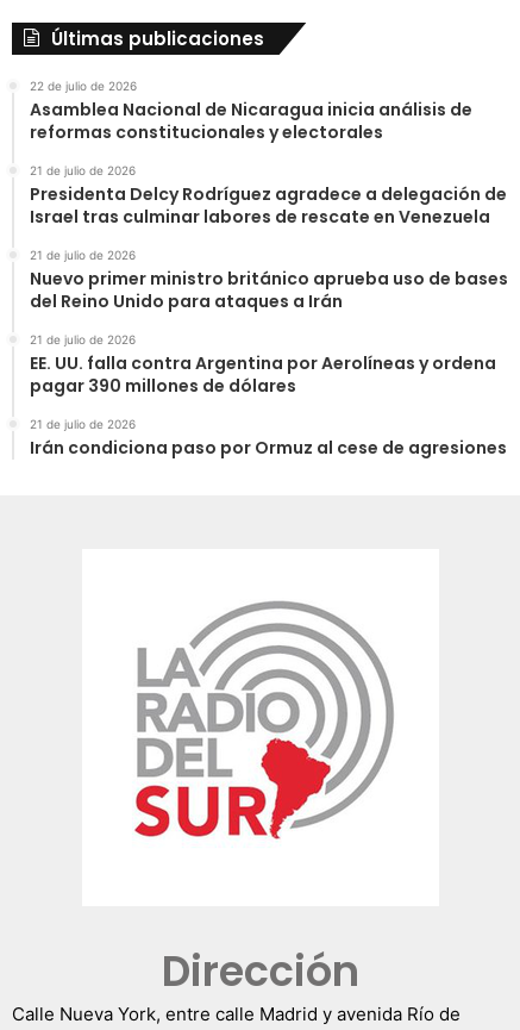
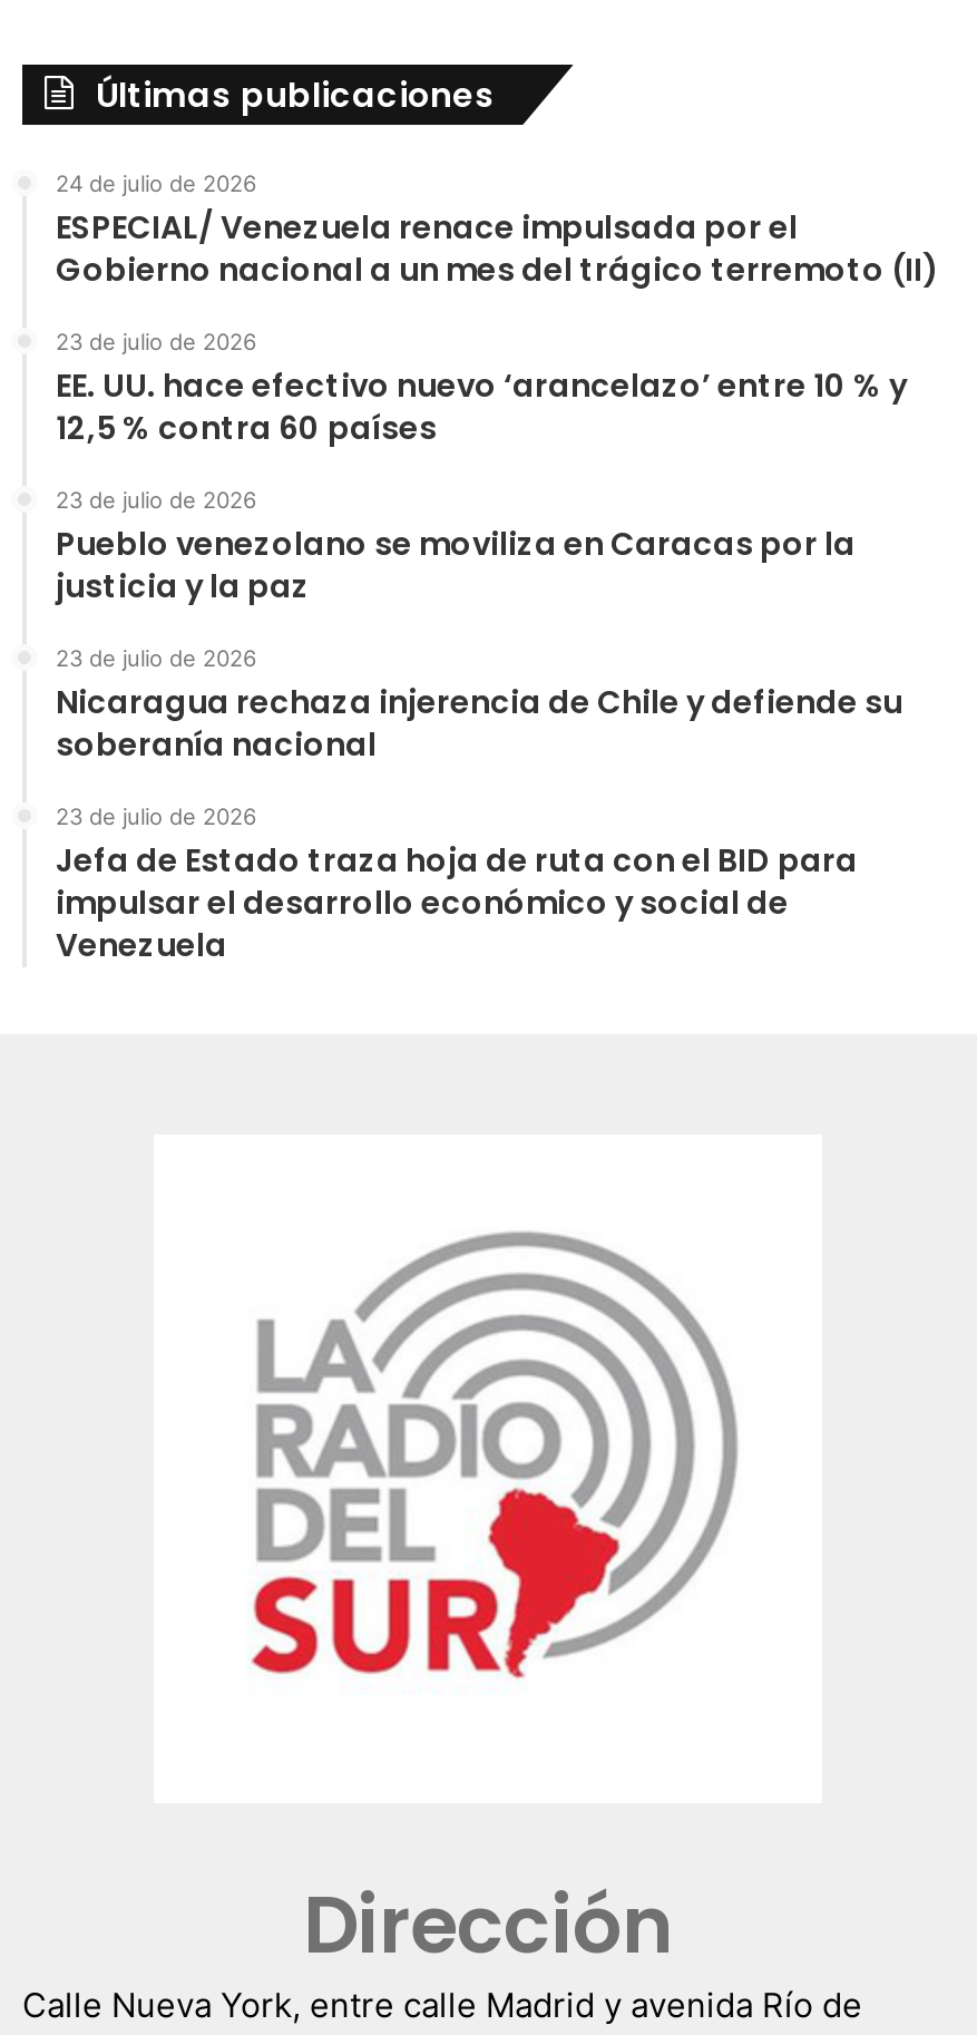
[30,79,472,145] 22 de julio de 2026 | Asamblea Nacional de Nicaragua inicia análisis de | reformas constitucionales y electorales -> [56,170,938,293] 24 de julio de 2026 | ESPECIAL/ Venezuela renace impulsada por el | Gobierno nacional a un mes del trágico terremoto (II)
[30,164,507,229] 21 de julio de 2026 | Presidenta Delcy Rodríguez agradece a delegación de | Israel tras culminar labores de rescate en Venezuela -> [56,329,907,451] 23 de julio de 2026 | EE. UU. hace efectivo nuevo ‘arancelazo’ entre 10 % y | 12,5 % contra 60 países
[30,248,508,314] 21 de julio de 2026 | Nuevo primer ministro británico aprueba uso de bases | del Reino Unido para ataques a Irán -> [56,487,856,609] 23 de julio de 2026 | Pueblo venezolano se moviliza en Caracas por la | justicia y la paz
[30,333,496,398] 21 de julio de 2026 | EE. UU. falla contra Argentina por Aerolíneas y ordena | pagar 390 millones de dólares -> [56,645,902,768] 23 de julio de 2026 | Nicaragua rechaza injerencia de Chile y defiende su | soberanía nacional
[30,417,507,460] 21 de julio de 2026 | Irán condiciona paso por Ormuz al cese de agresiones -> [56,803,858,968] 23 de julio de 2026 | Jefa de Estado traza hoja de ruta con el BID para | impulsar el desarrollo económico y social de | Venezuela

